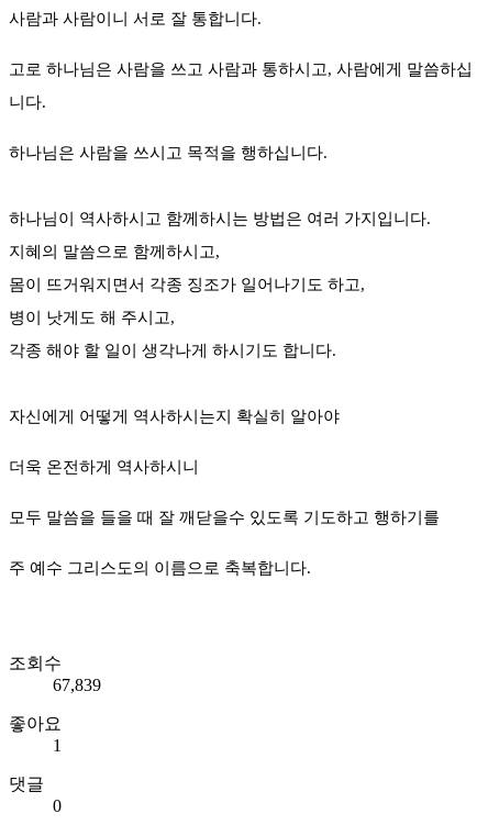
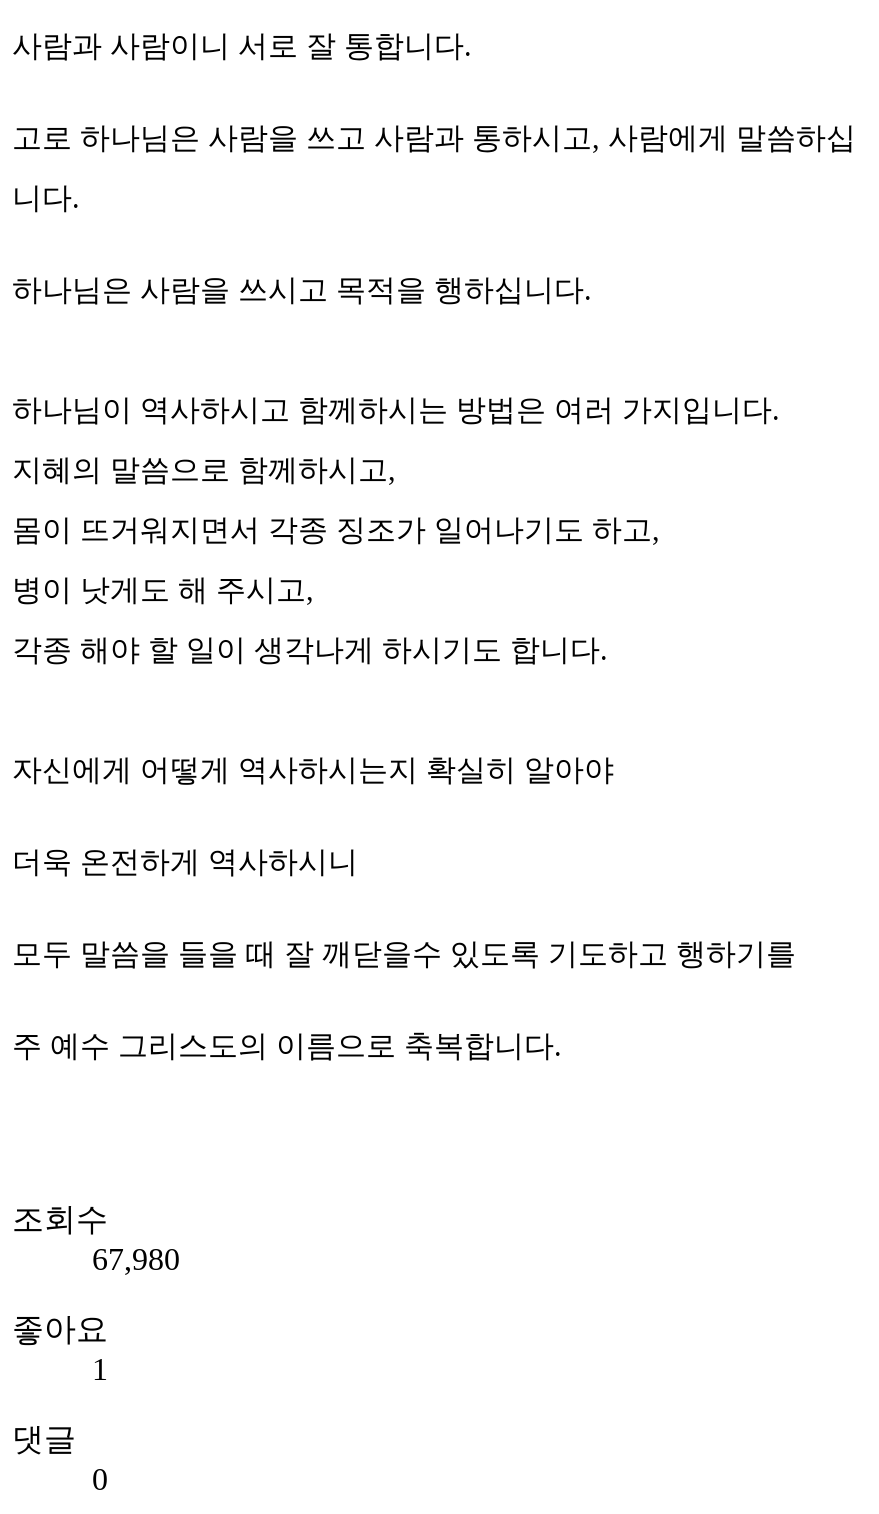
[53,675,101,694] 67,839 -> [92,1242,180,1276] 67,980

